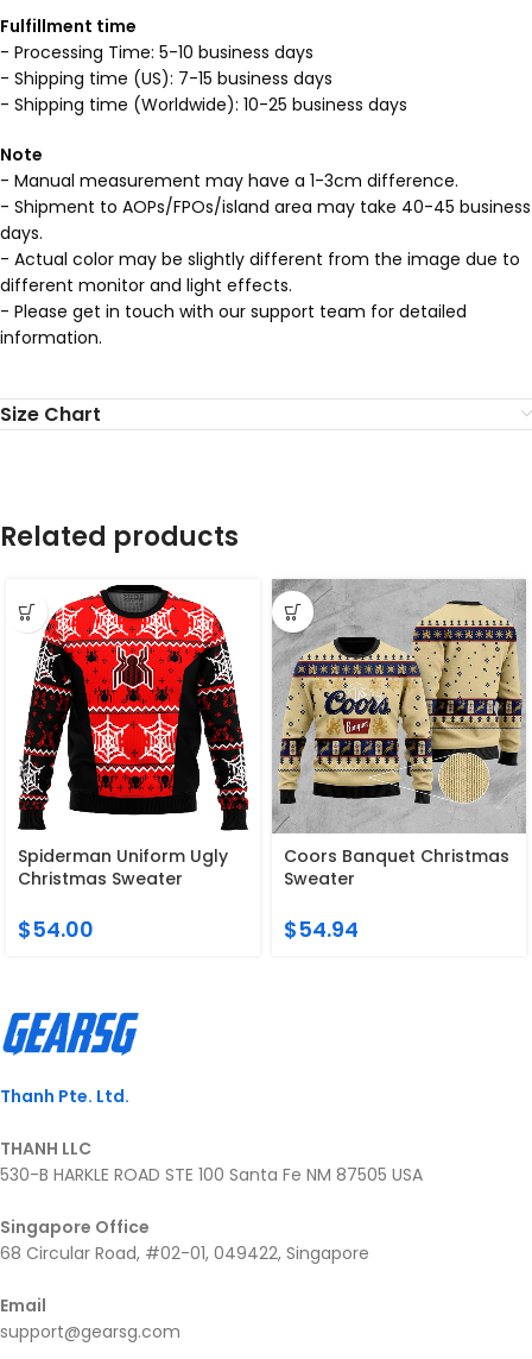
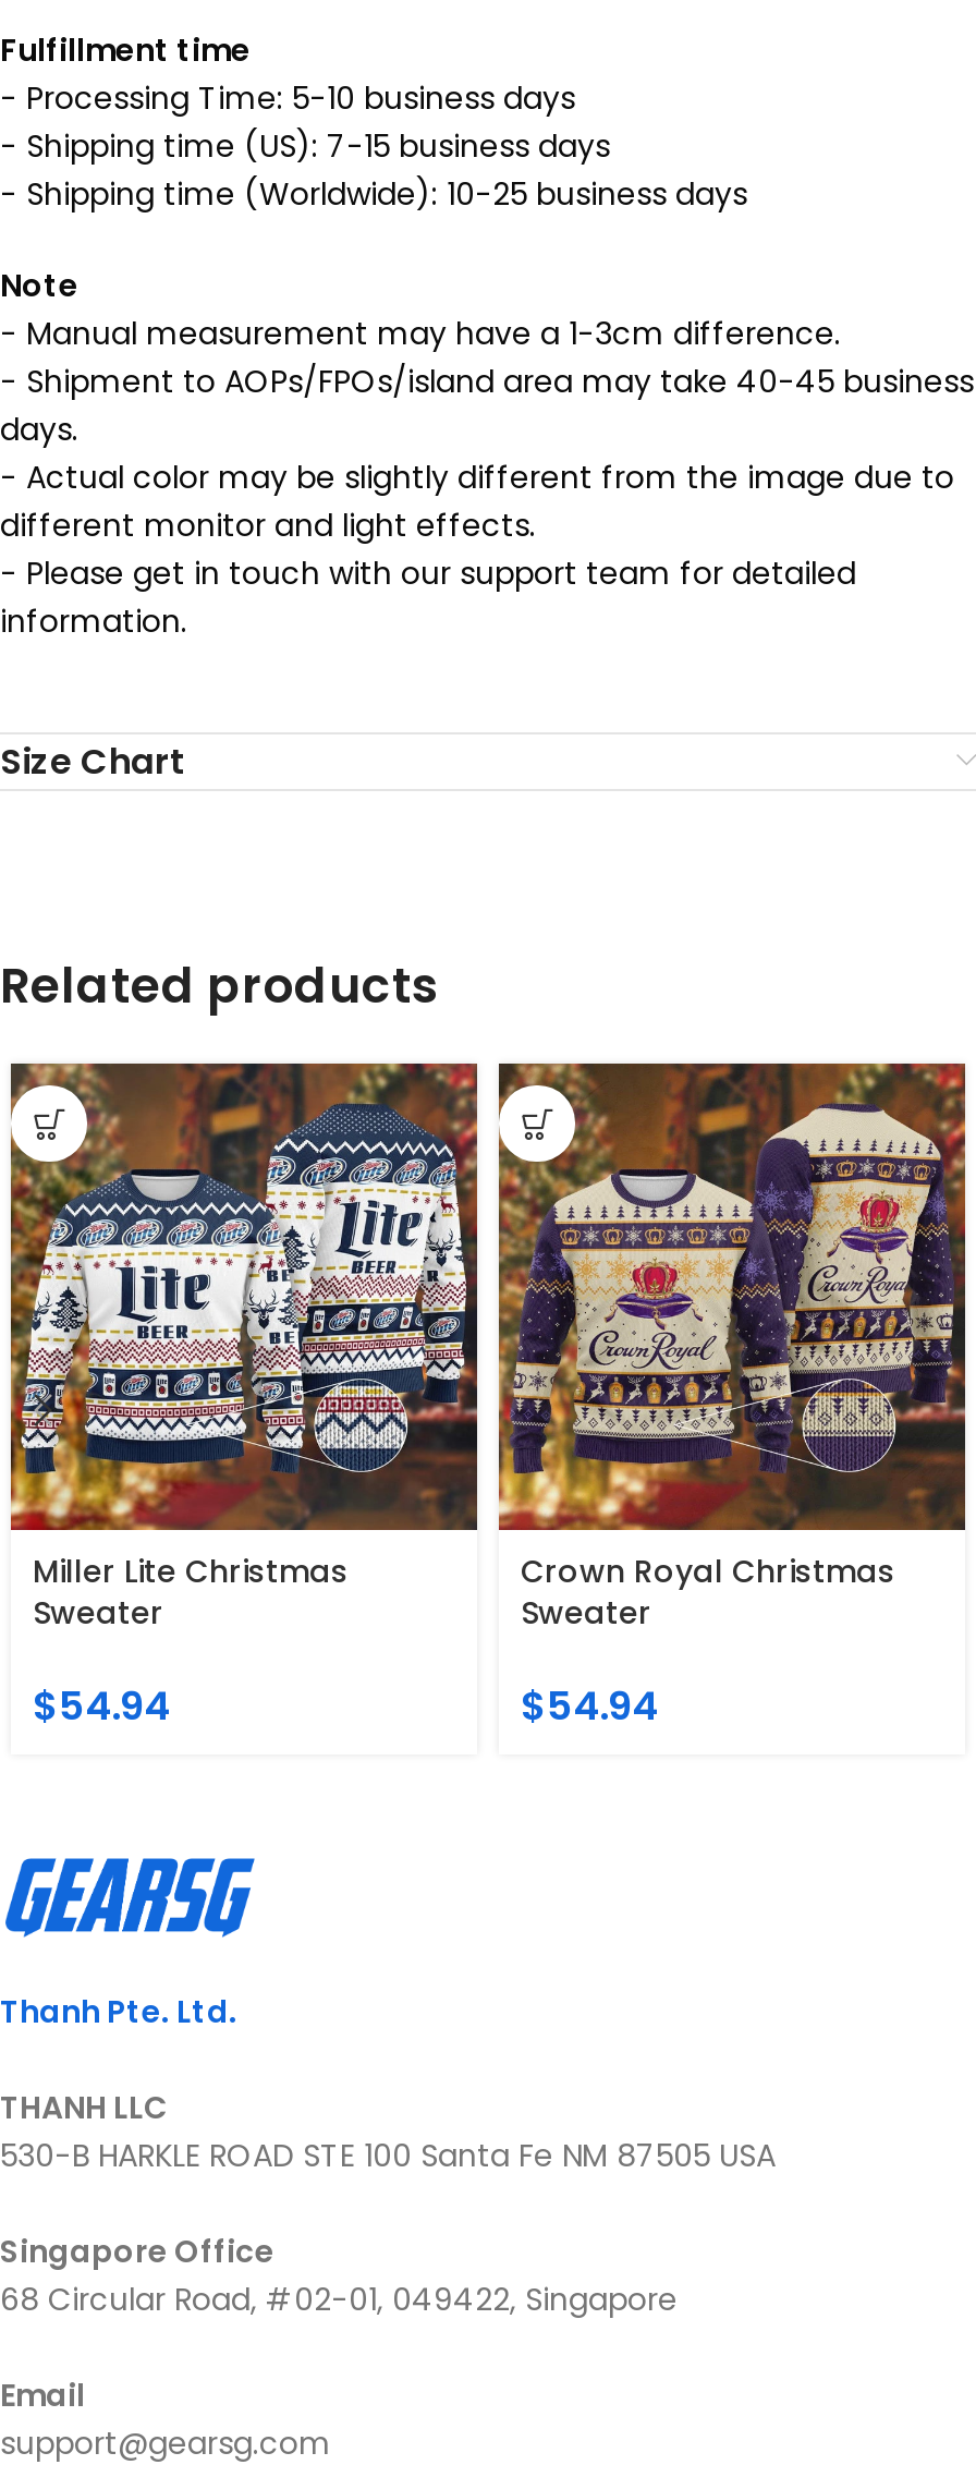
[6,579,260,891] [image] | Spiderman Uniform Ugly | Christmas Sweater -> [9,1061,479,1635] [image] | Miller Lite Christmas | Sweater
[272,579,526,868] [image] | Coors Banquet Christmas -> [497,1061,967,1594] [image] | Crown Royal Christmas
[18,915,94,944] $54.00 -> [33,1679,170,1733] $54.94

